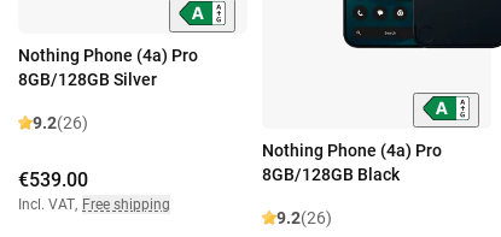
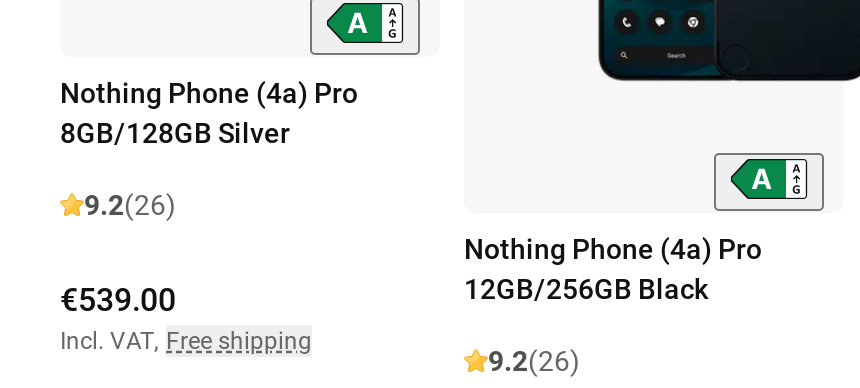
[262,165,400,184] 8GB/128GB Black -> [464,274,708,306] 12GB/256GB Black

